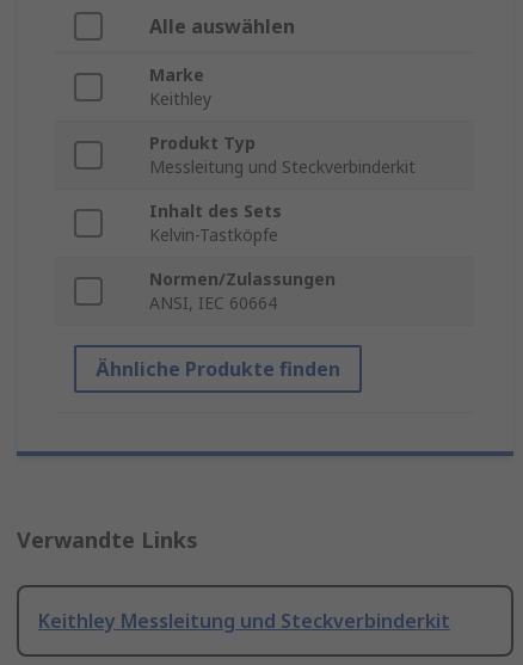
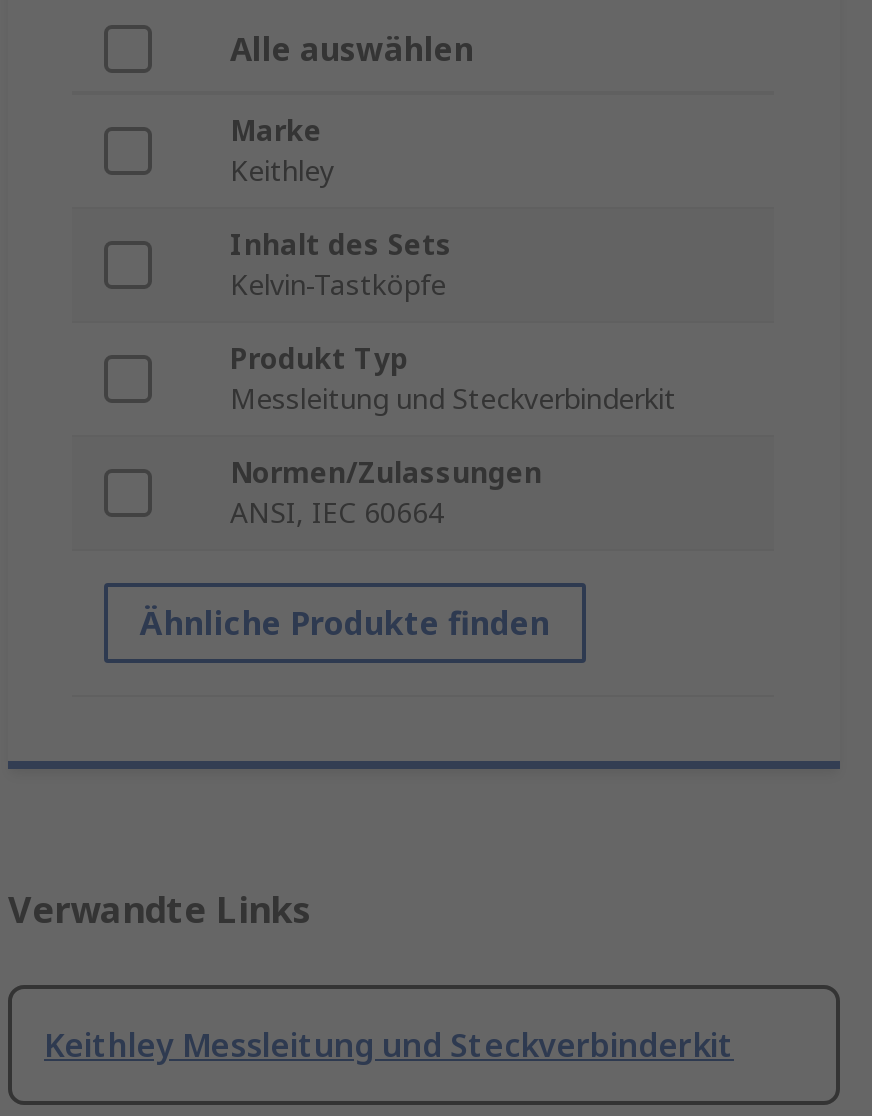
moved [149,132,416,178] -> [230,340,676,418]: Produkt Typ | Messleitung und Steckverbinderkit
moved [149,200,282,247] -> [230,226,452,304]: Inhalt des Sets | Kelvin-Tastköpfe

